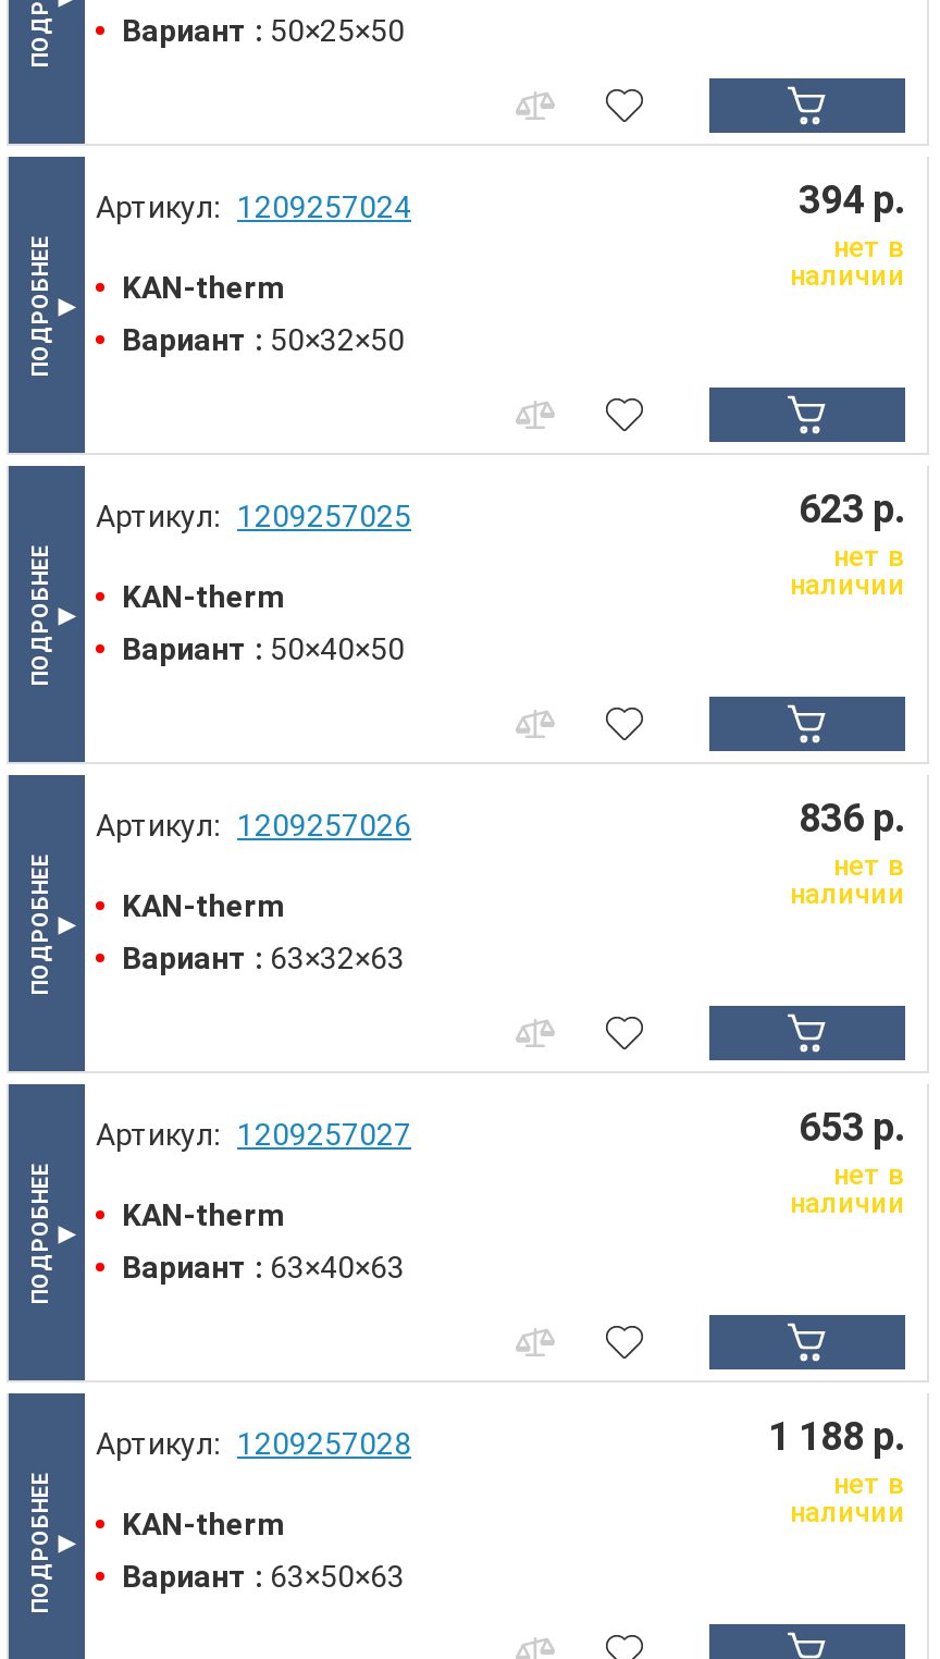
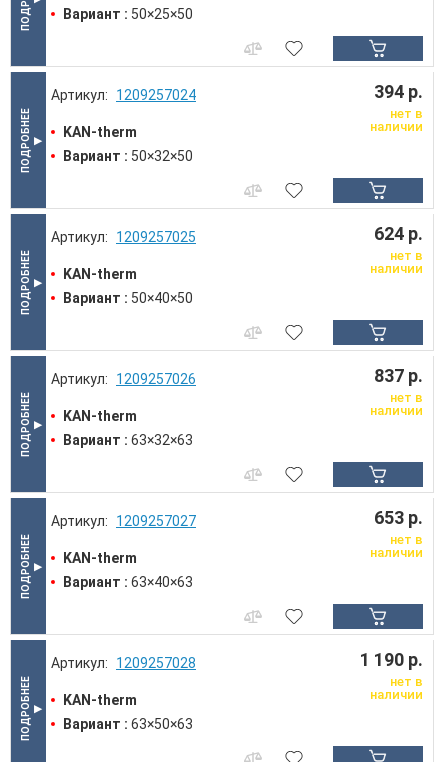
[799,486,905,531] 623 р. -> [374,223,423,244] 624 р.
[799,795,905,840] 836 р. -> [374,365,423,386] 837 р.
[768,1413,905,1459] 1 188 р. -> [360,649,423,670] 1 190 р.

